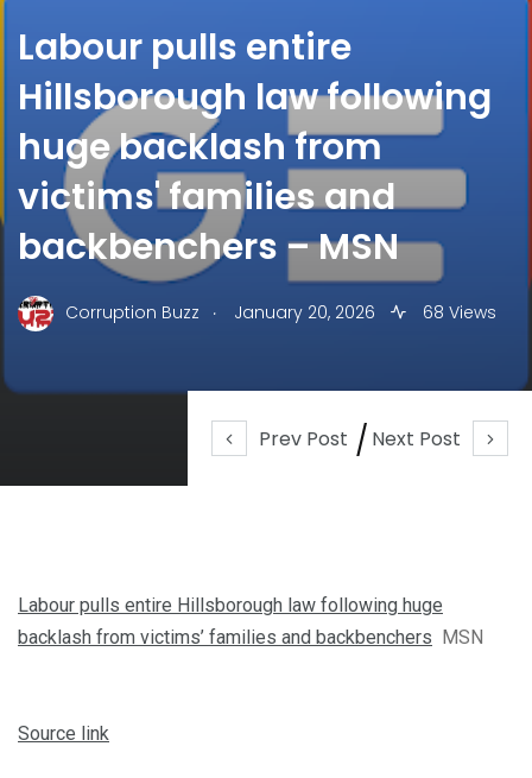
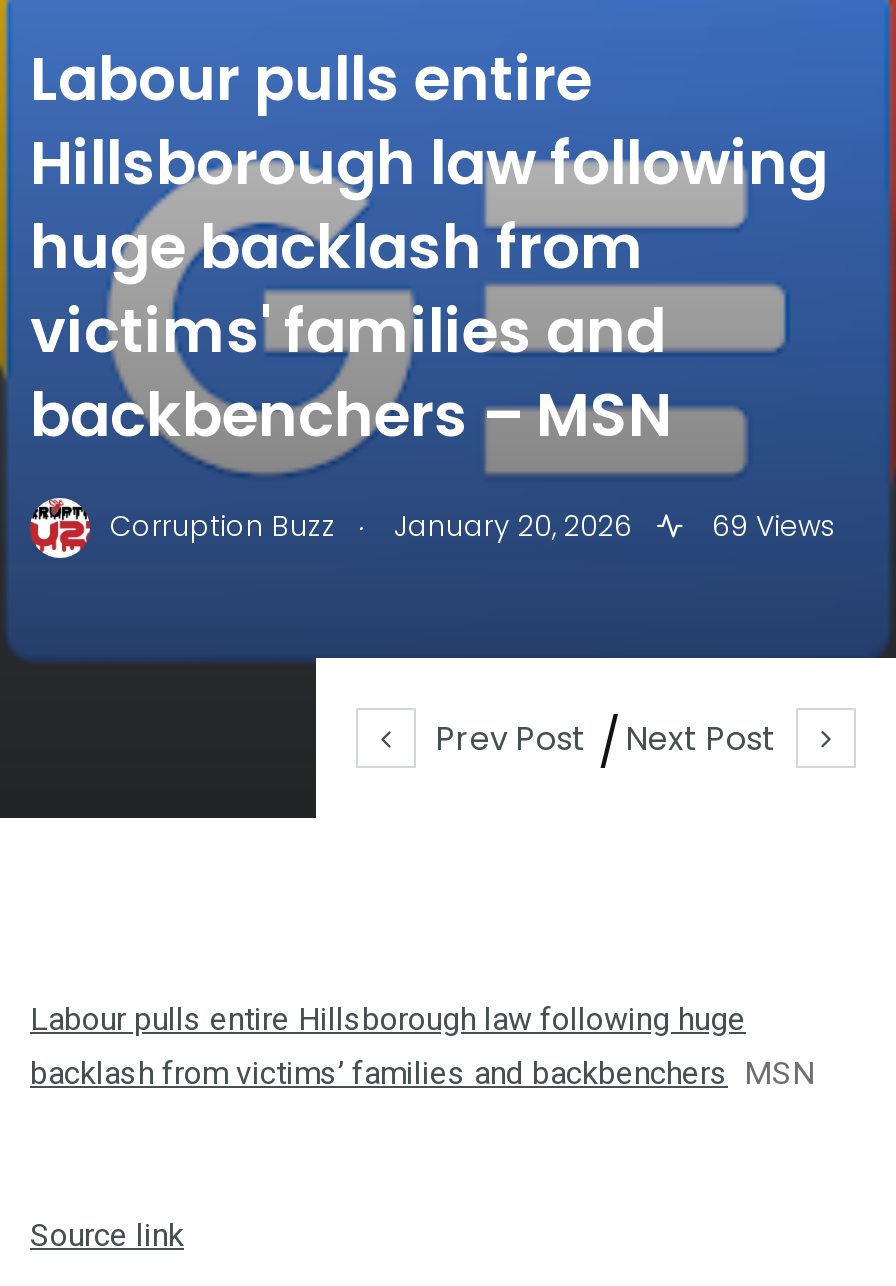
[65,297,496,325] Corruption Buzz . January 20, 2026 68 Views -> [110,501,836,547] Corruption Buzz . January 20, 2026 69 Views

